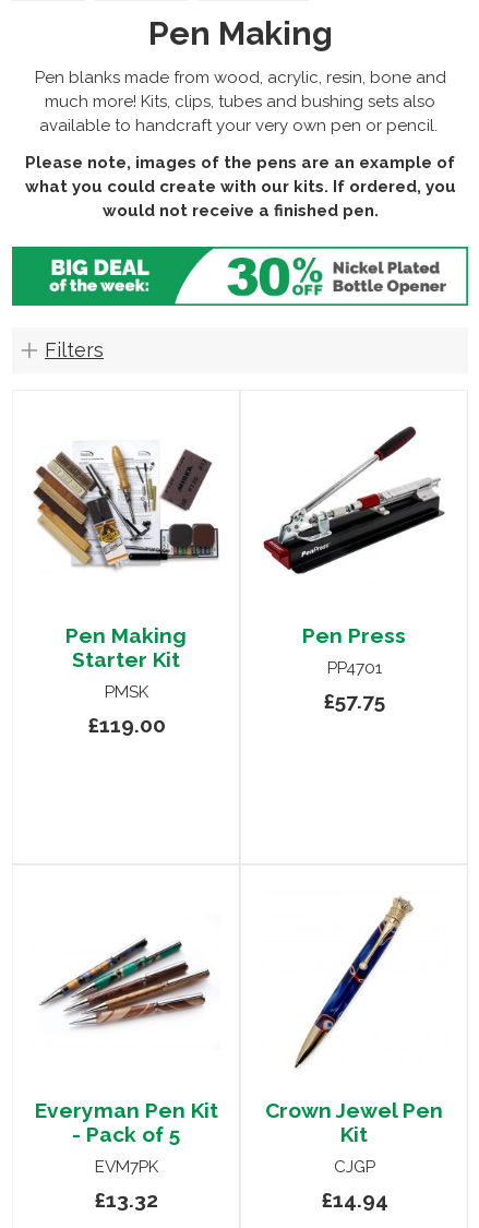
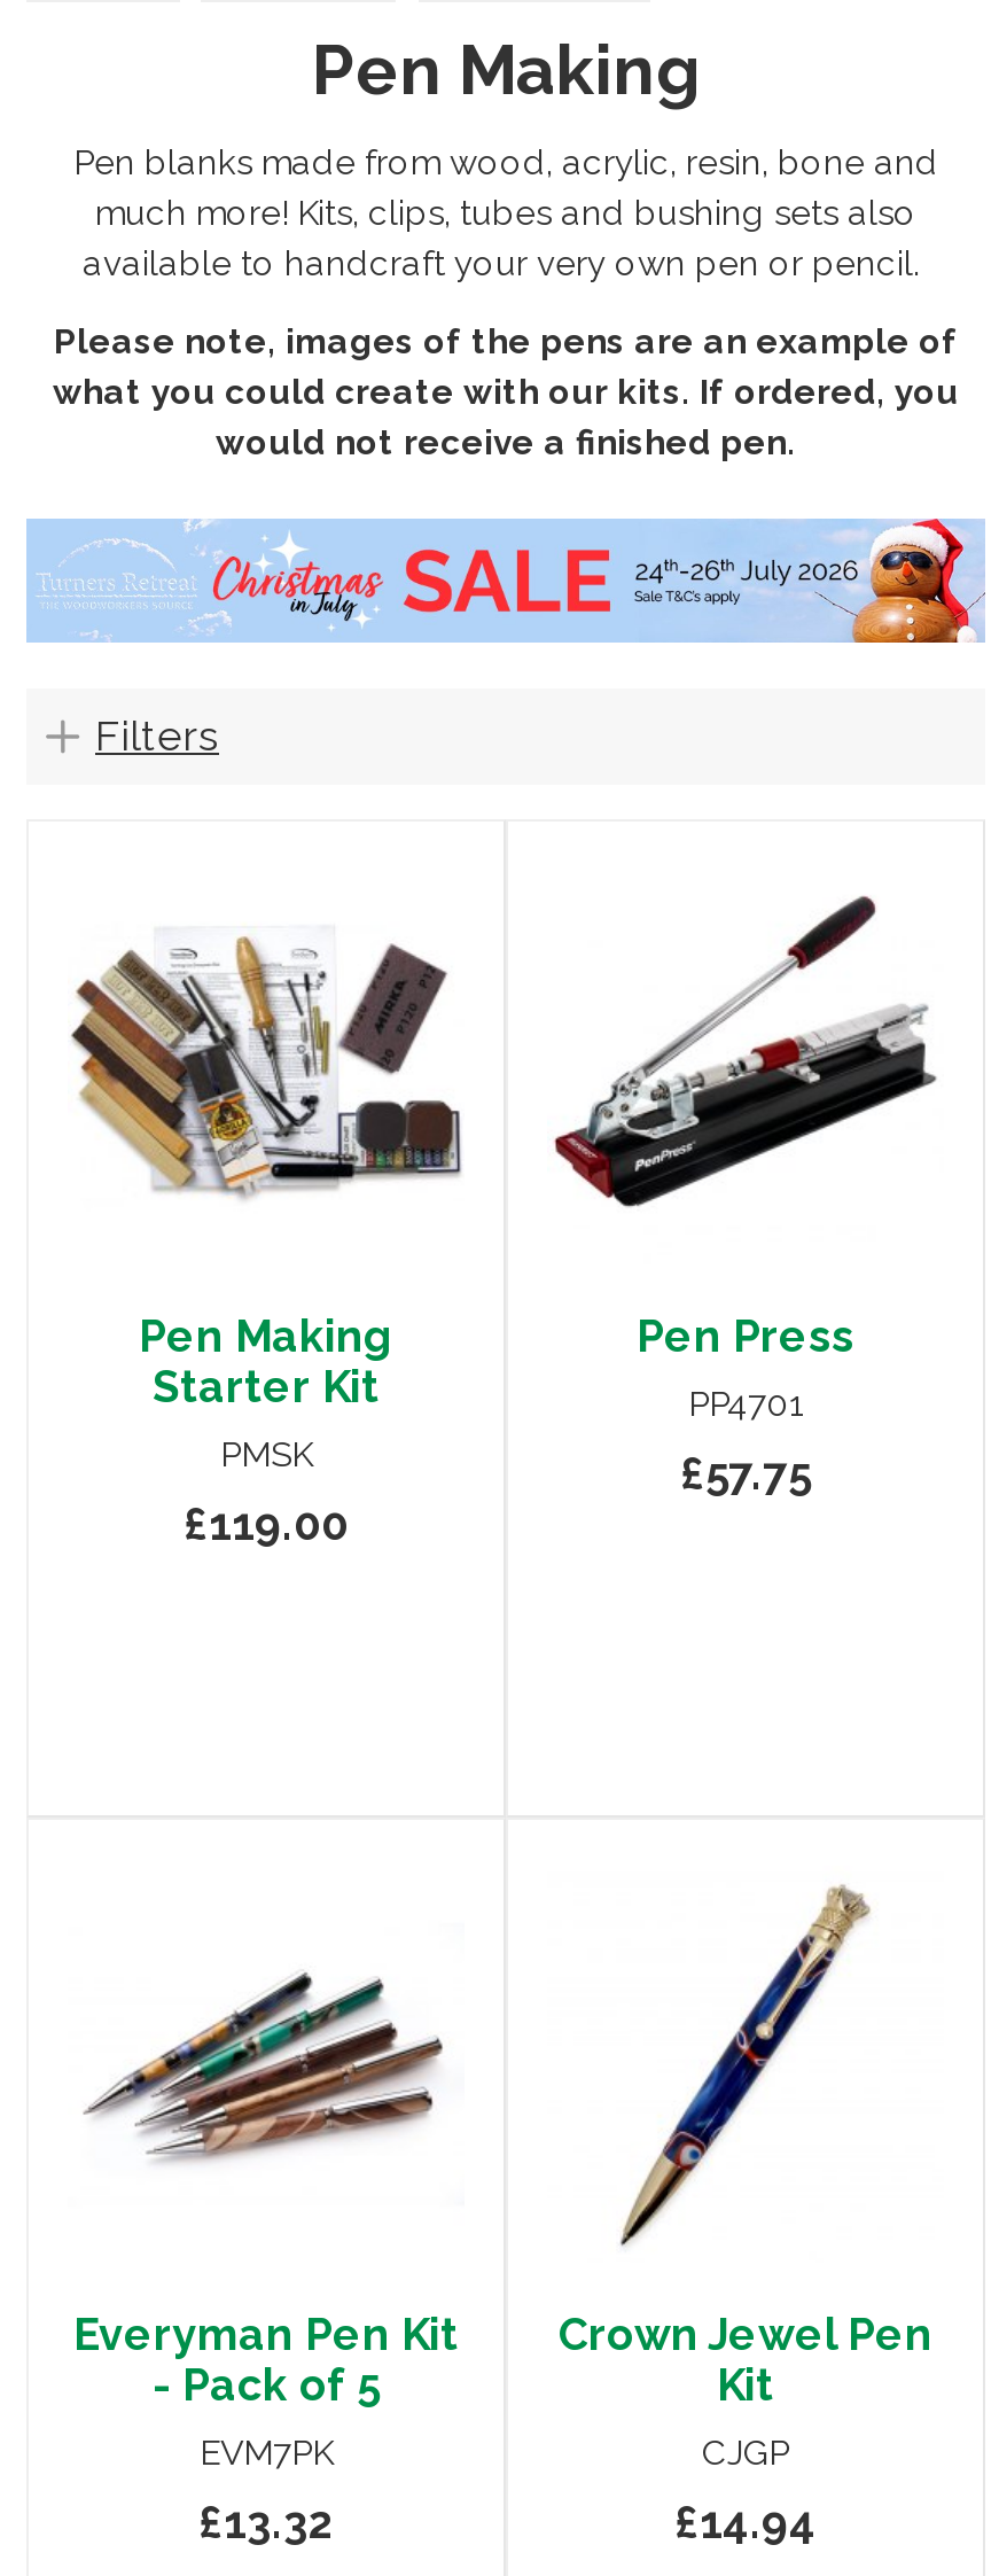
[11,246,469,307] [image] -> [26,516,985,645] [image]

